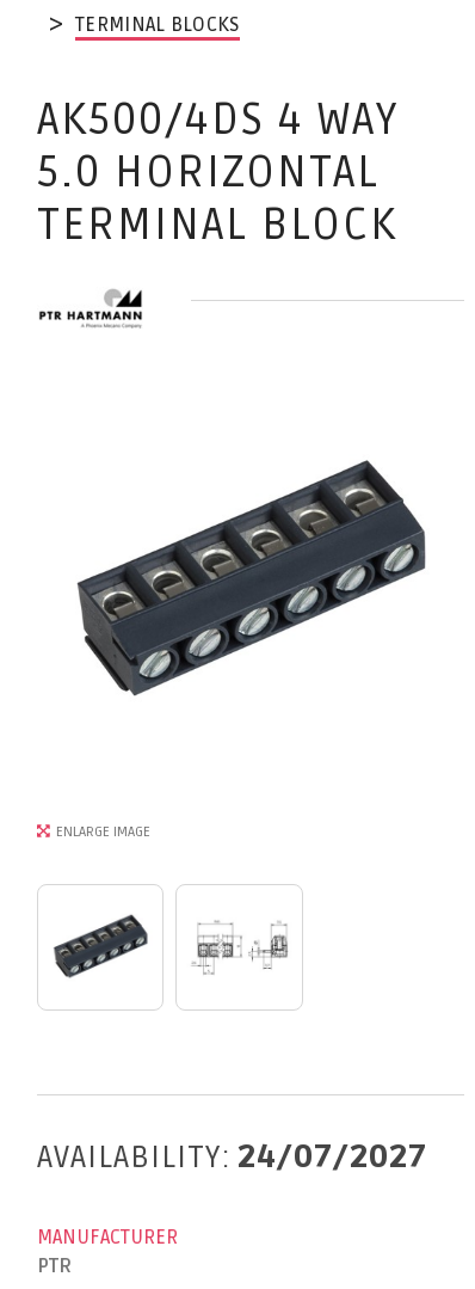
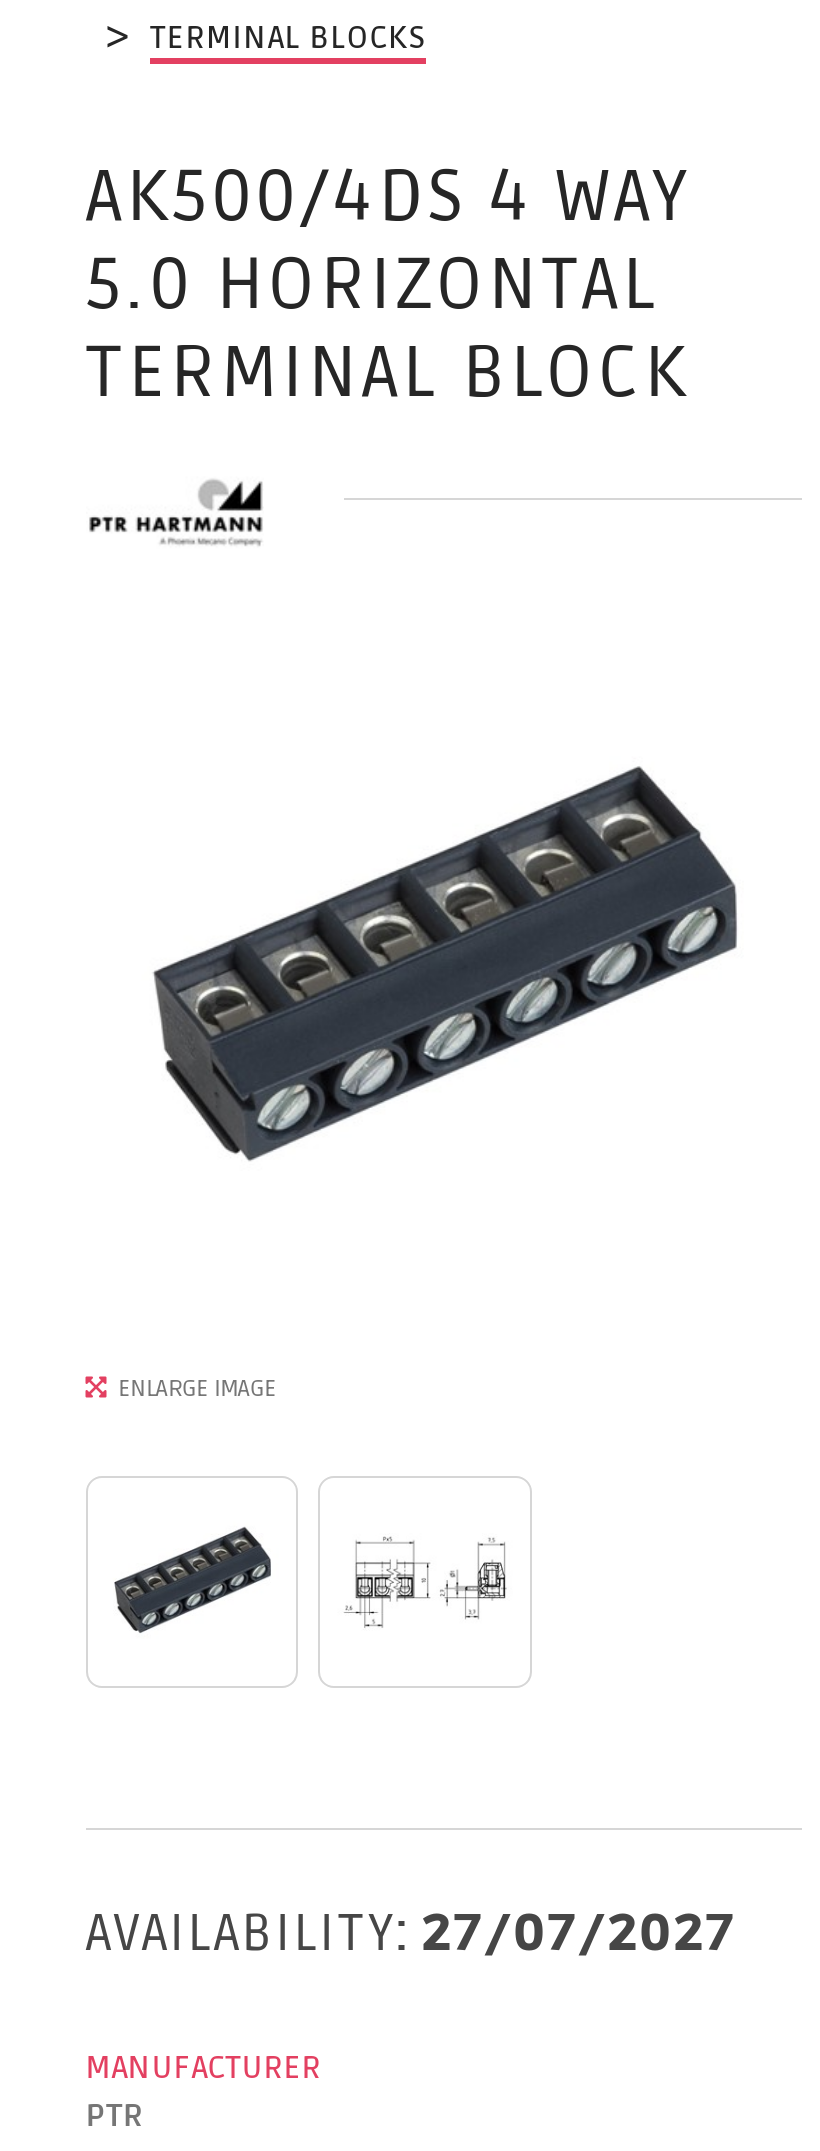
[37,1138,427,1177] AVAILABILITY: 24/07/2027 -> [86,1902,738,1966] AVAILABILITY: 27/07/2027

